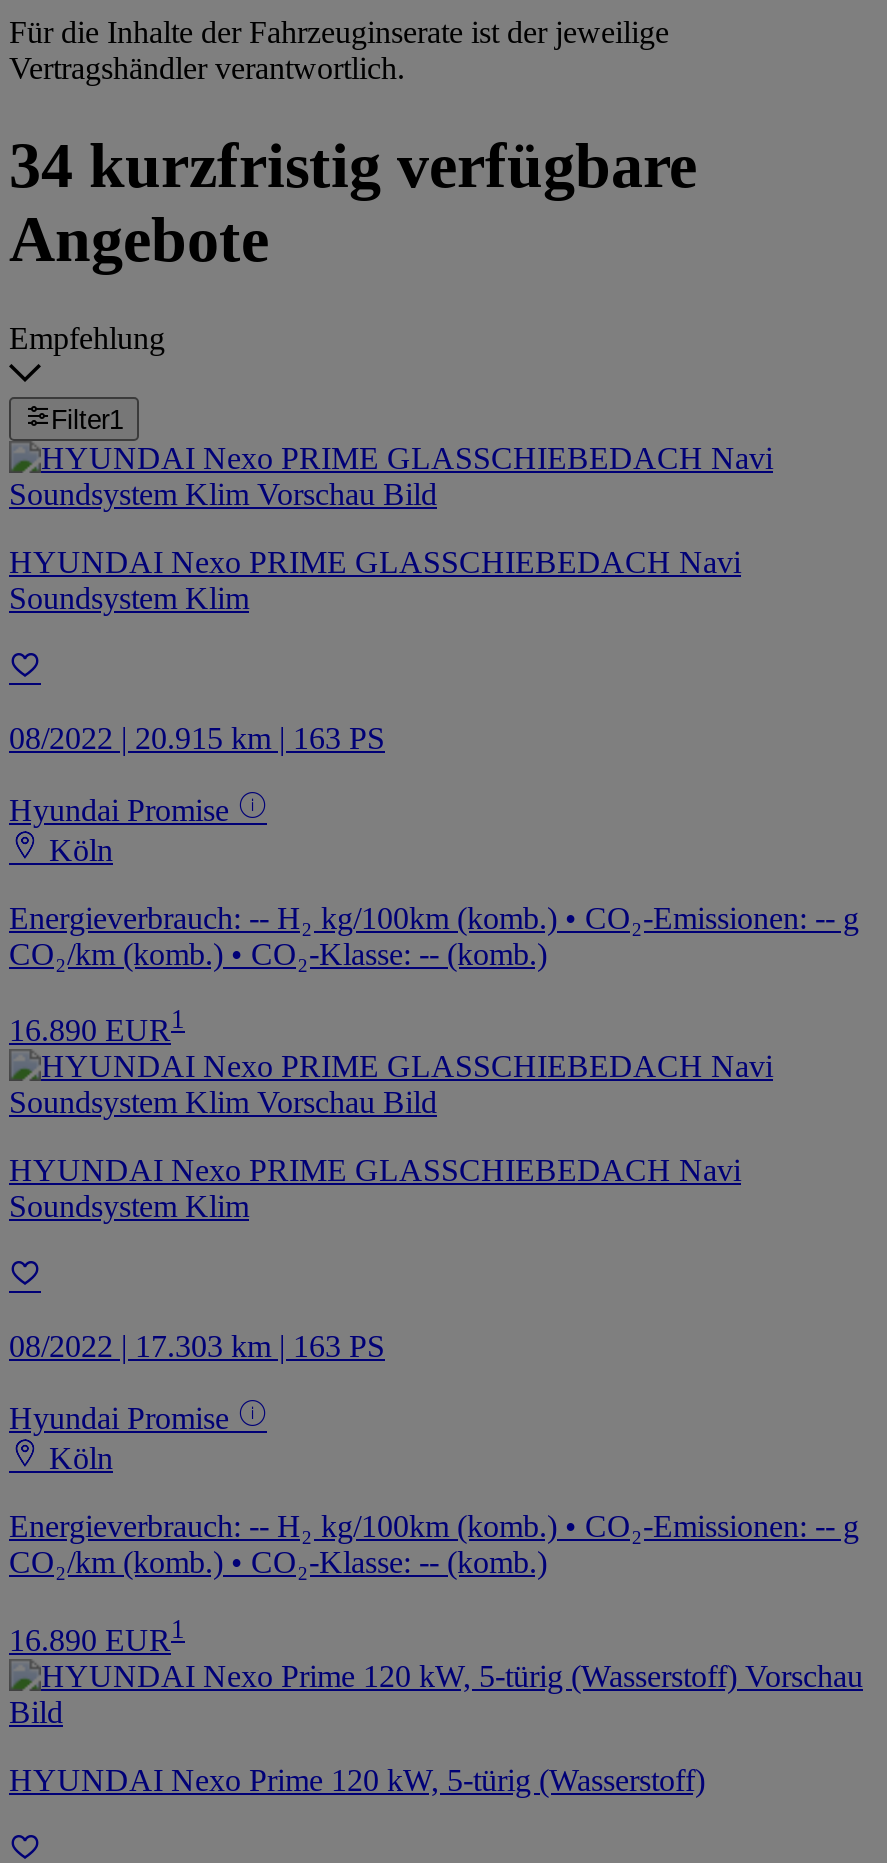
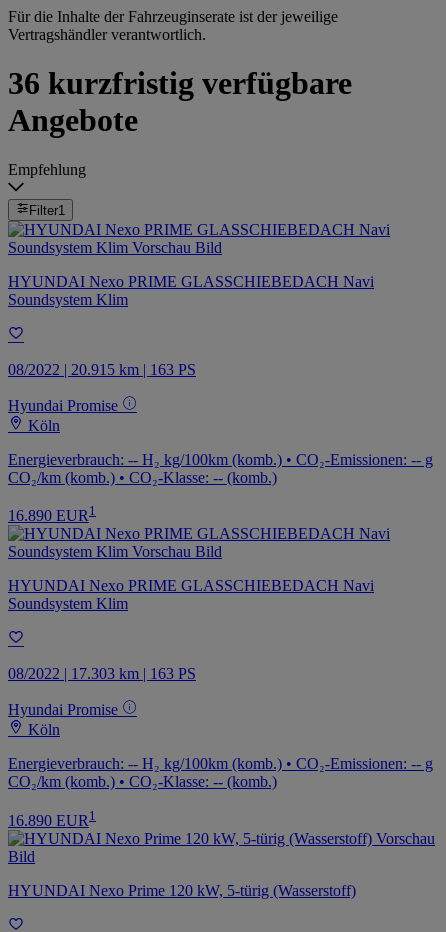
[9,130,697,202] 34 kurzfristig verfügbare -> [8,65,352,101] 36 kurzfristig verfügbare

